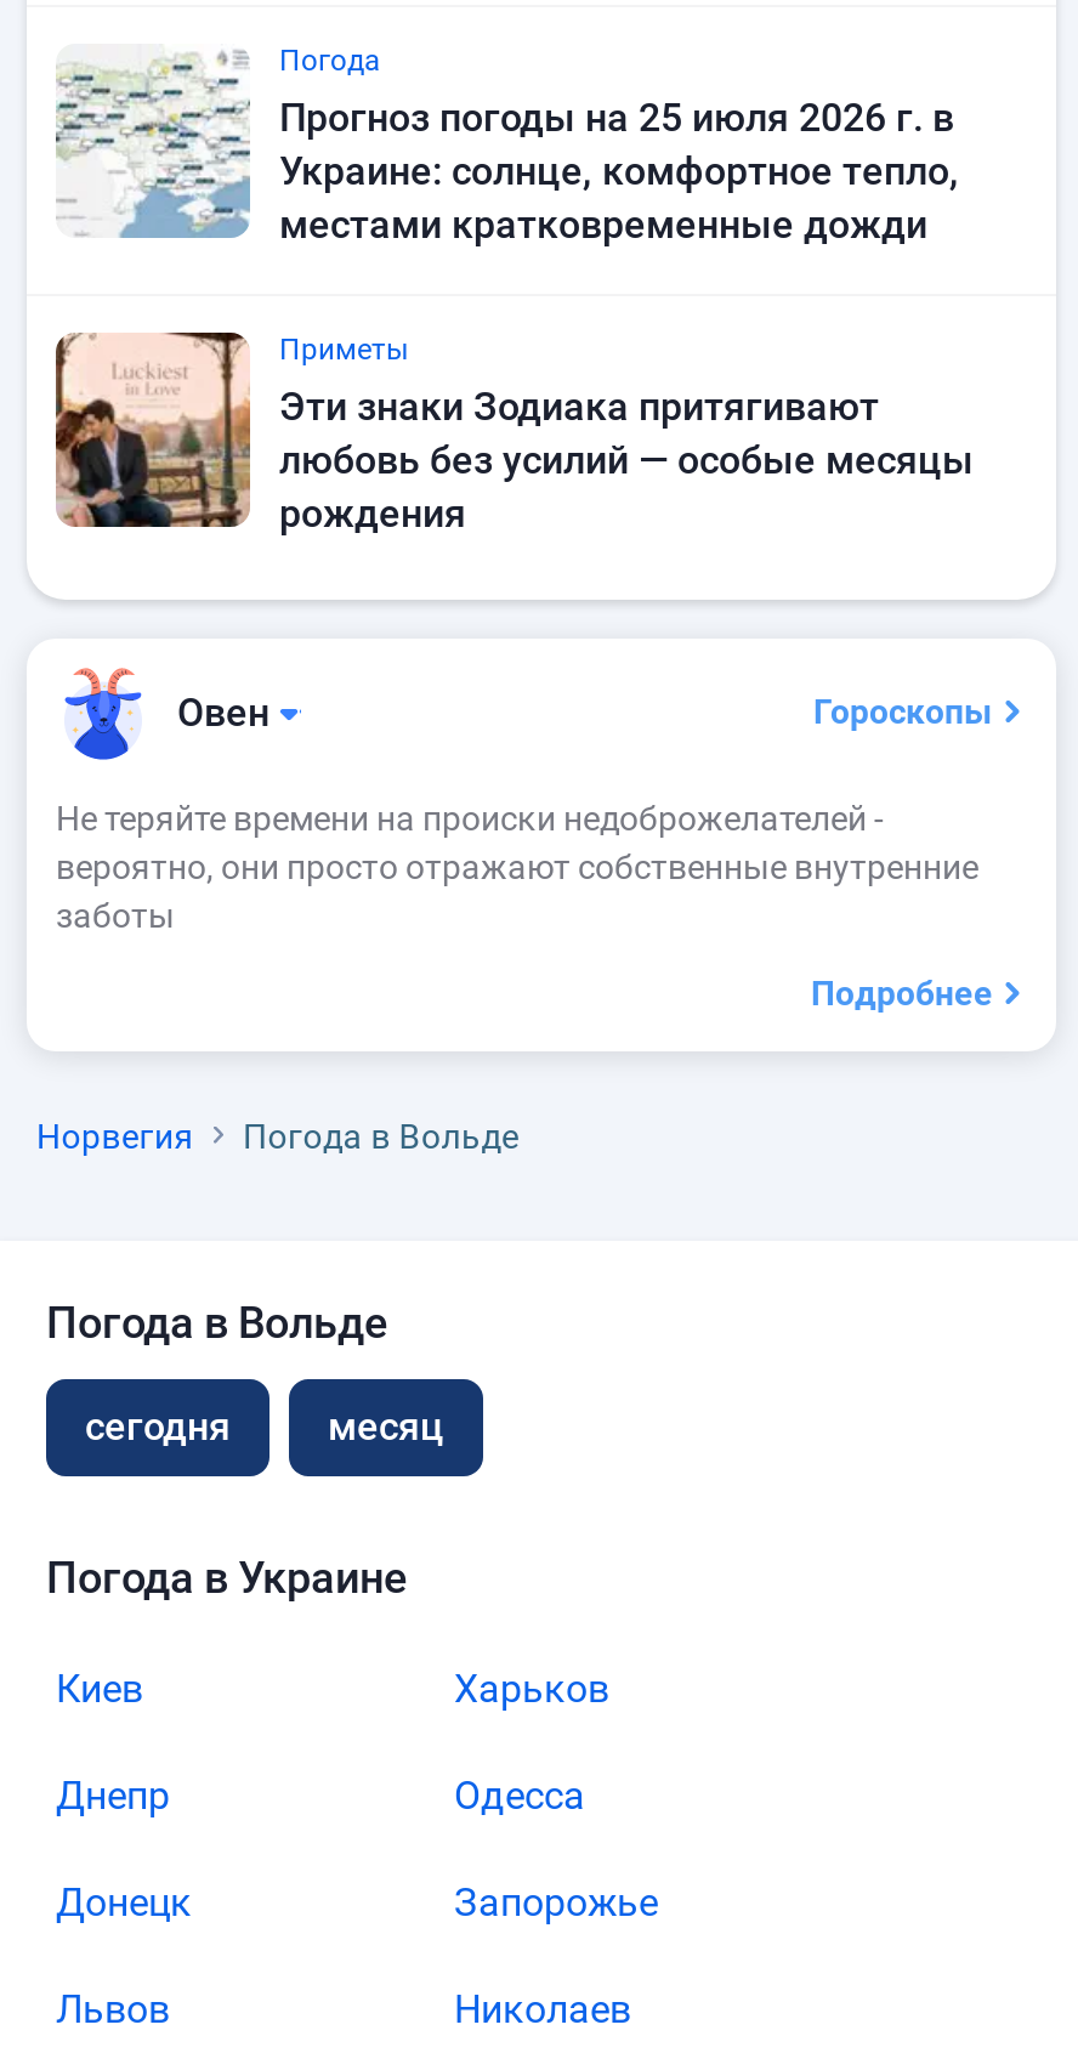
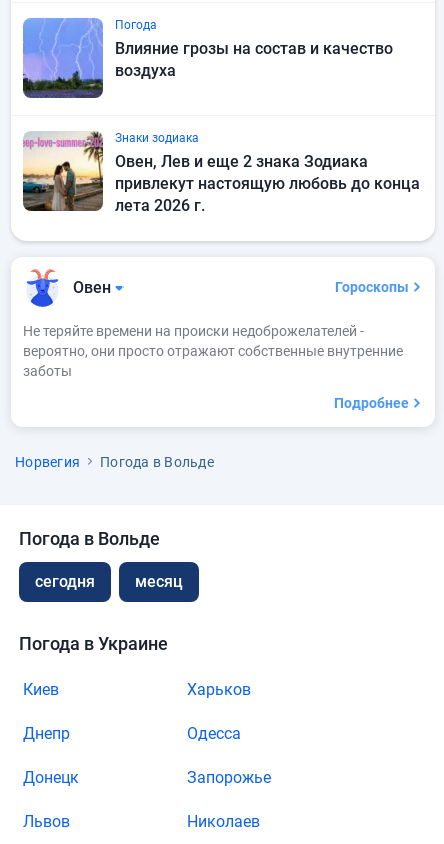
[53,44,959,248] [image] | Прогноз погоды на 25 июля 2026 г. в | Украине: солнце, комфортное тепло, | местами кратковременные дожди -> [22,17,393,99] [image] | Влияние грозы на состав и качество | воздуха
[53,330,974,537] [image] | Приметы | Эти знаки Зодиака притягивают | любовь без усилий — особые месяцы | рождения -> [22,131,420,215] [image] | Знаки зодиака | Овен, Лев и еще 2 знака Зодиака | привлекут настоящую любовь до конца | лета 2026 г.

